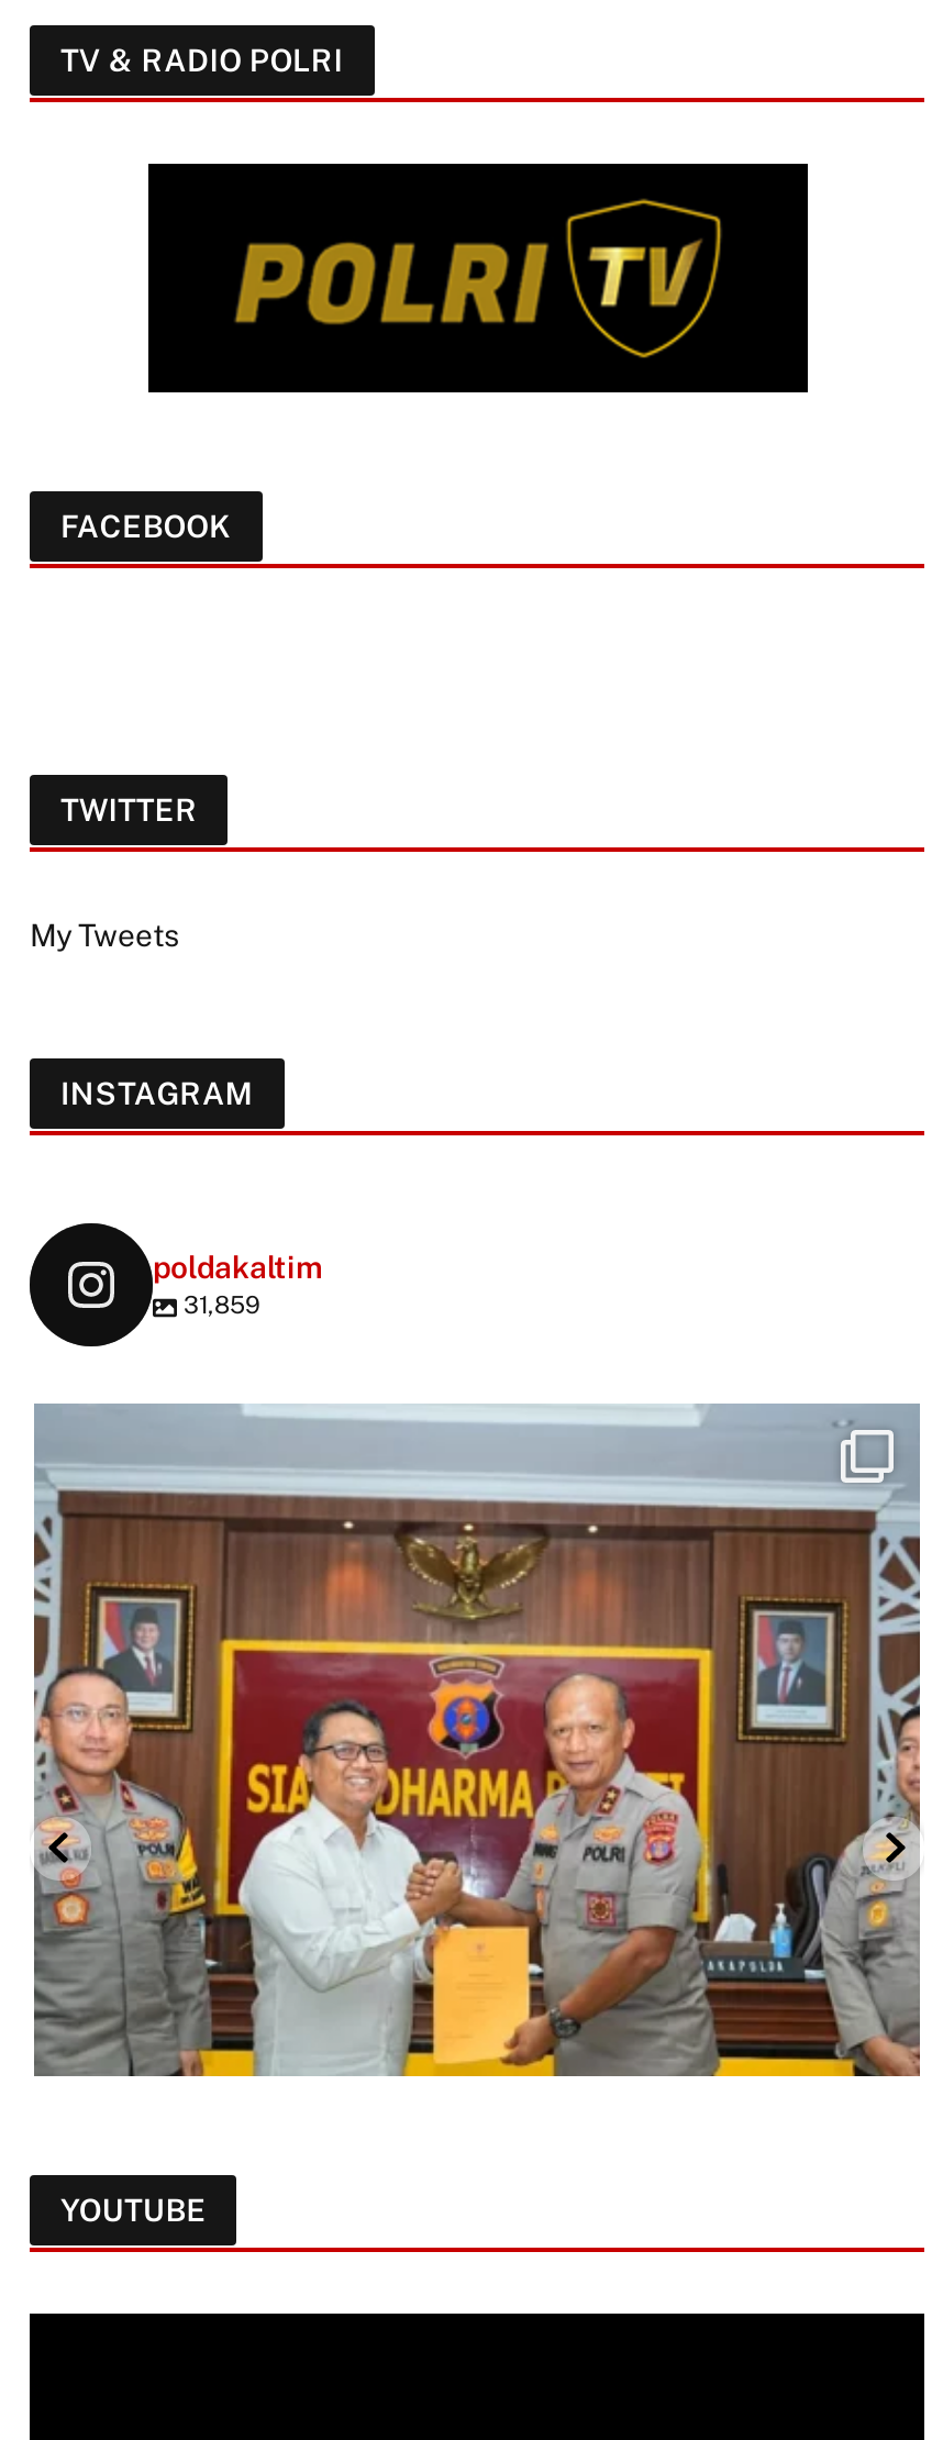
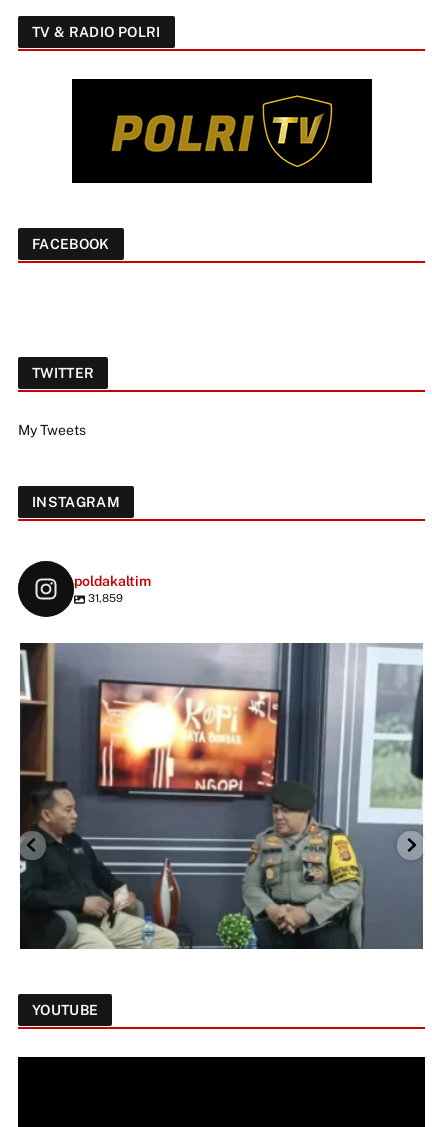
[34,1404,922,2078] [image] -> [20,642,423,950] [image]

